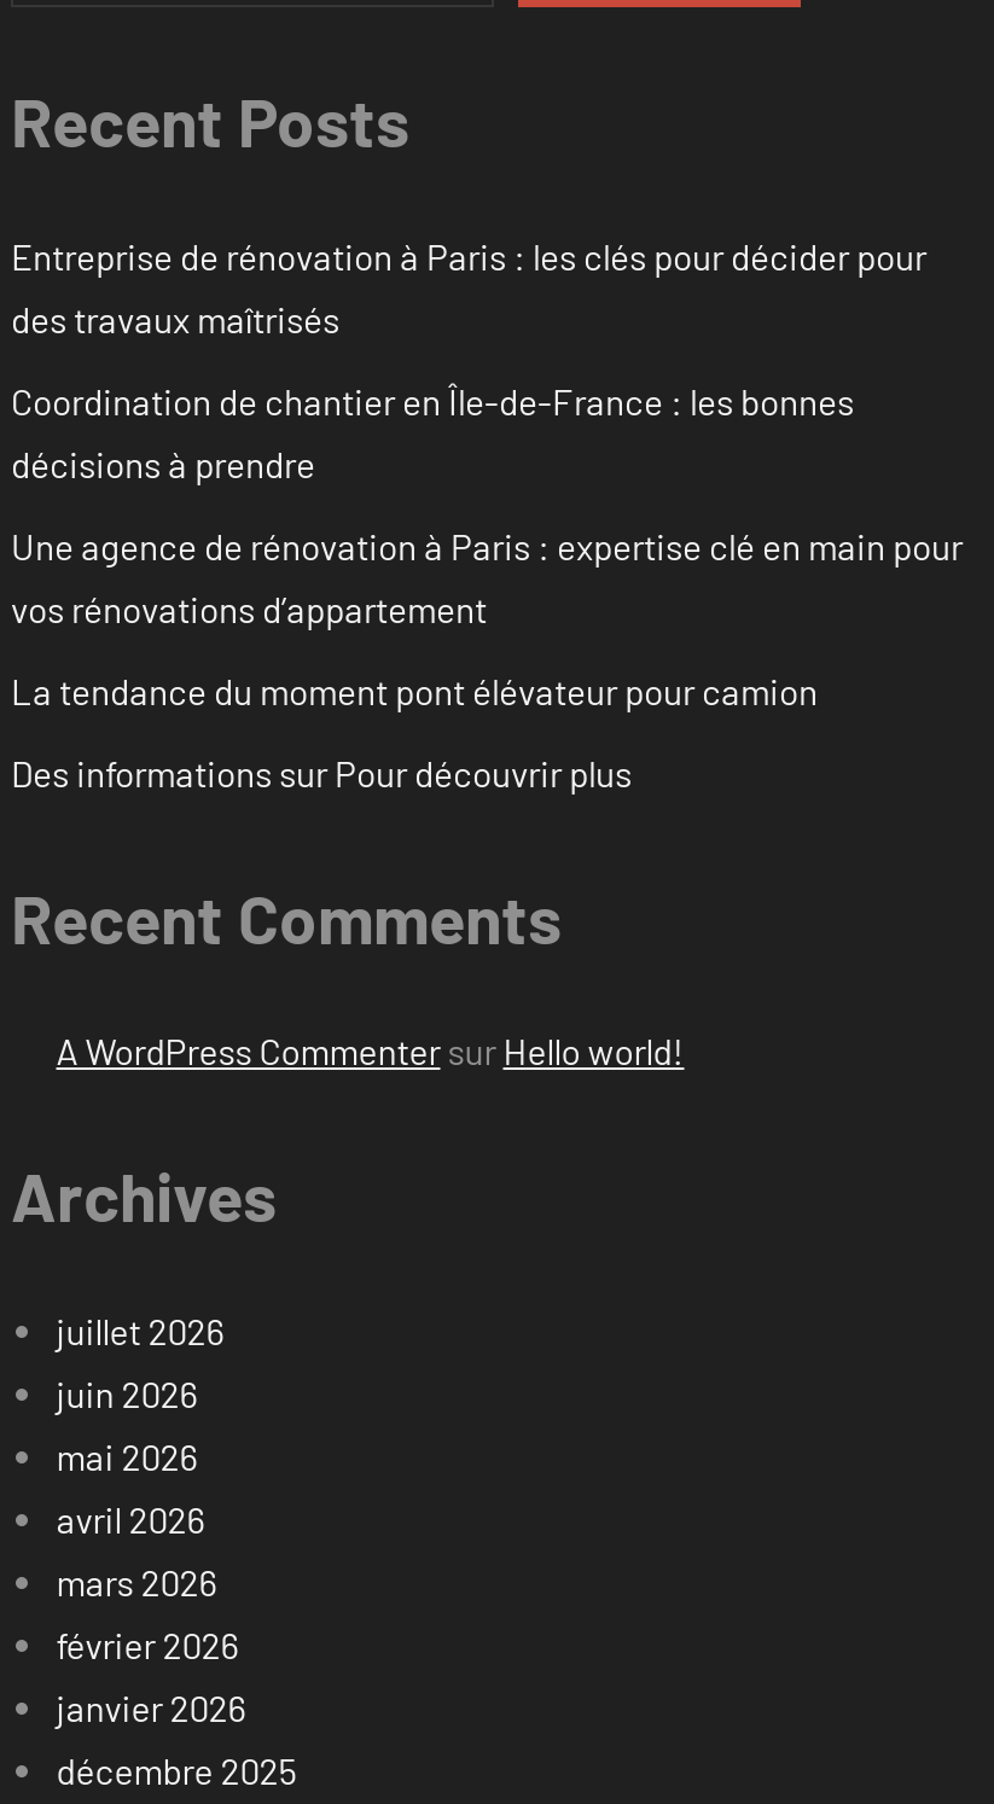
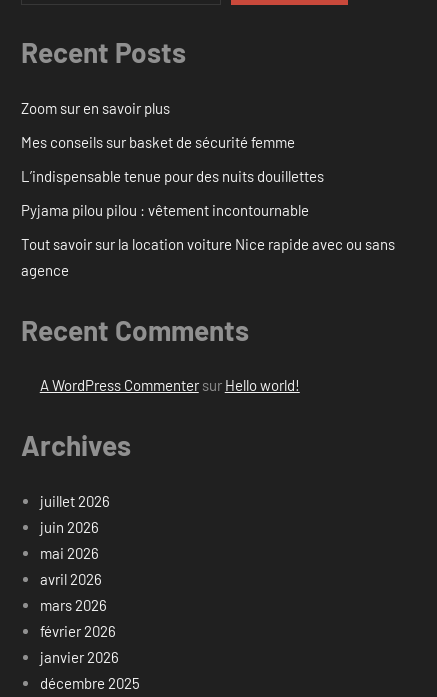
[11,234,926,340] Entreprise de rénovation à Paris : les clés pour décider pour | des travaux maîtrisés -> [21,99,170,117] Zoom sur en savoir plus
[11,379,854,485] Coordination de chantier en Île-de-France : les bonnes | décisions à prendre -> [21,133,295,151] Mes conseils sur basket de sécurité femme
[11,524,963,630] Une agence de rénovation à Paris : expertise clé en main pour | vos rénovations d’appartement -> [21,167,324,185] L’indispensable tenue pour des nuits douillettes
[11,668,818,712] La tendance du moment pont élévateur pour camion -> [21,201,309,219] Pyjama pilou pilou : vêtement incontournable
[11,751,632,794] Des informations sur Pour découvrir plus -> [21,235,395,279] Tout savoir sur la location voiture Nice rapide avec ou sans | agence

